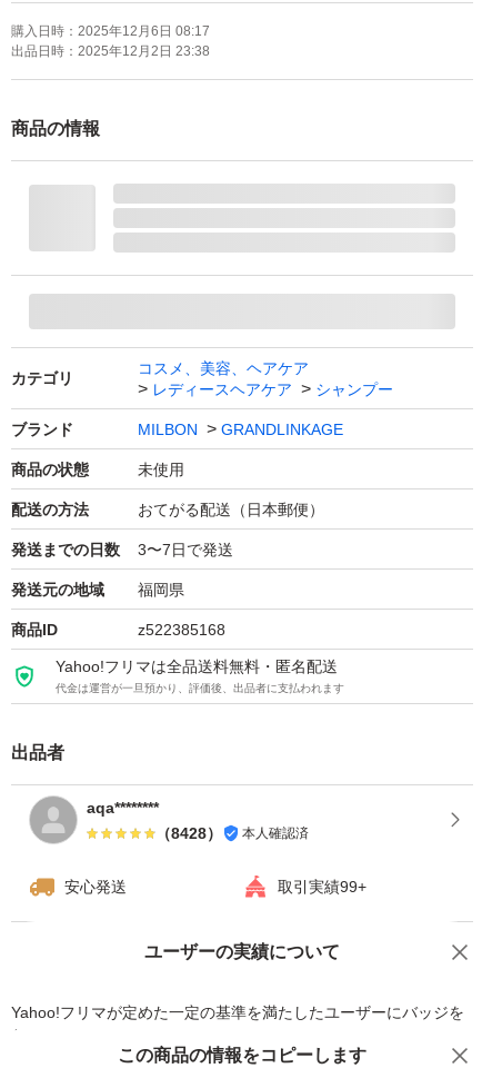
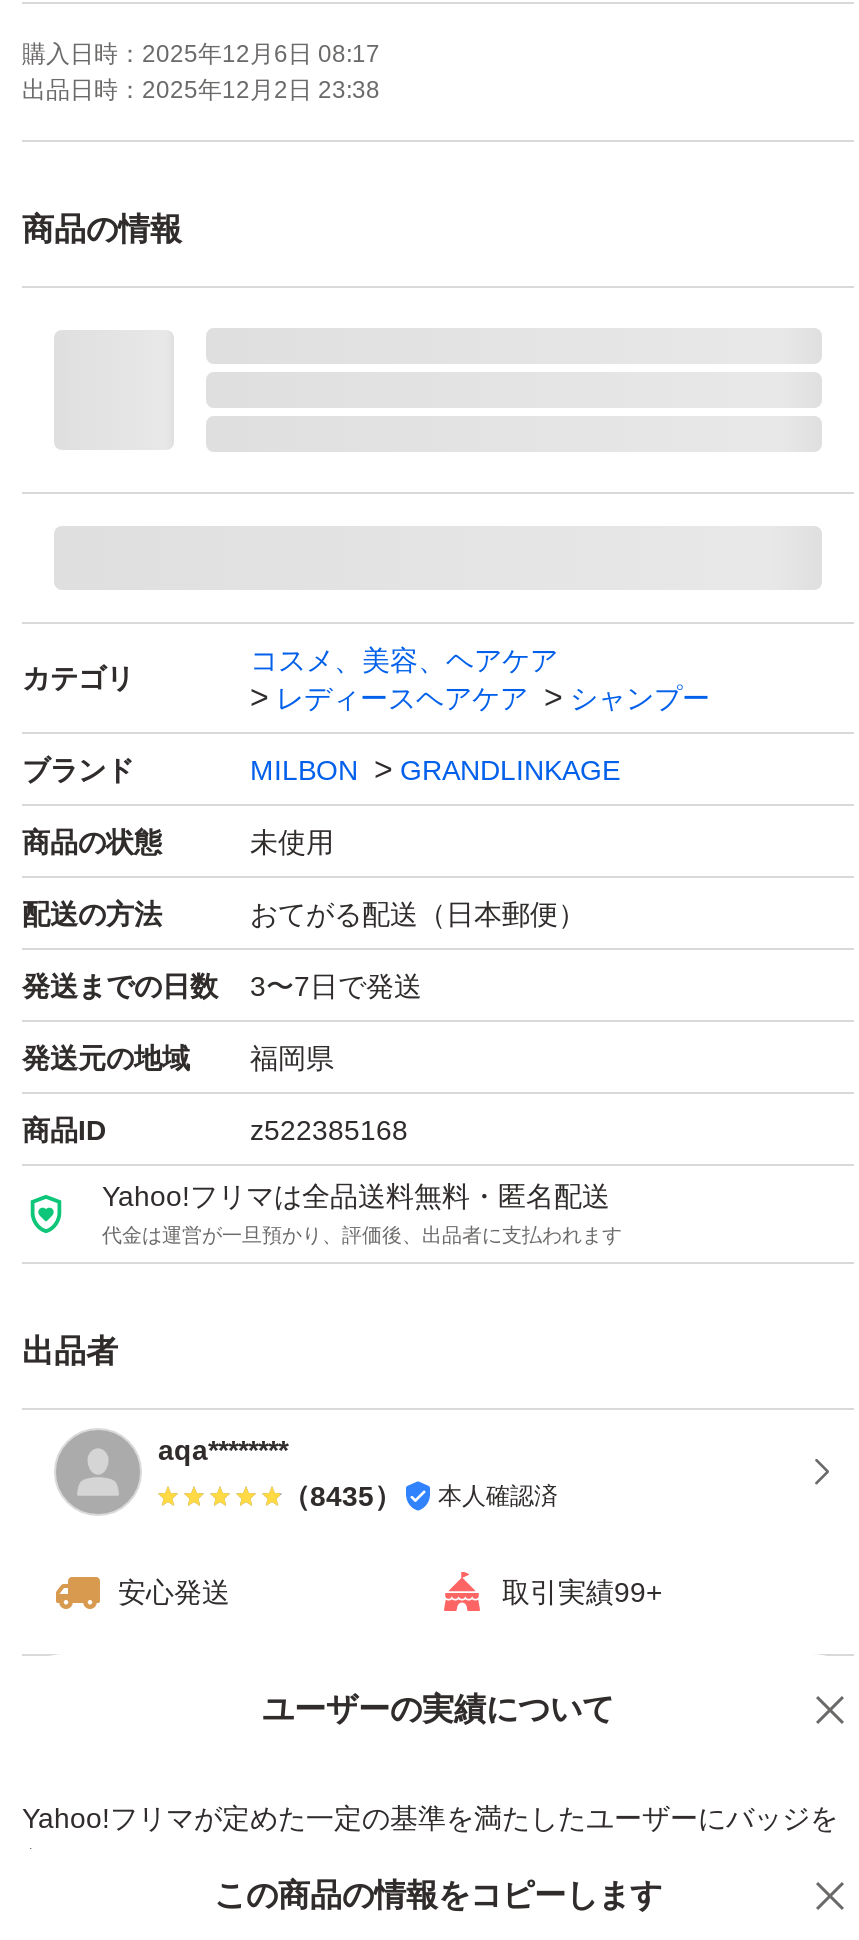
[155,824,309,842] （8428） 本人確認済 -> [282,1480,558,1512] （8435） 本人確認済

